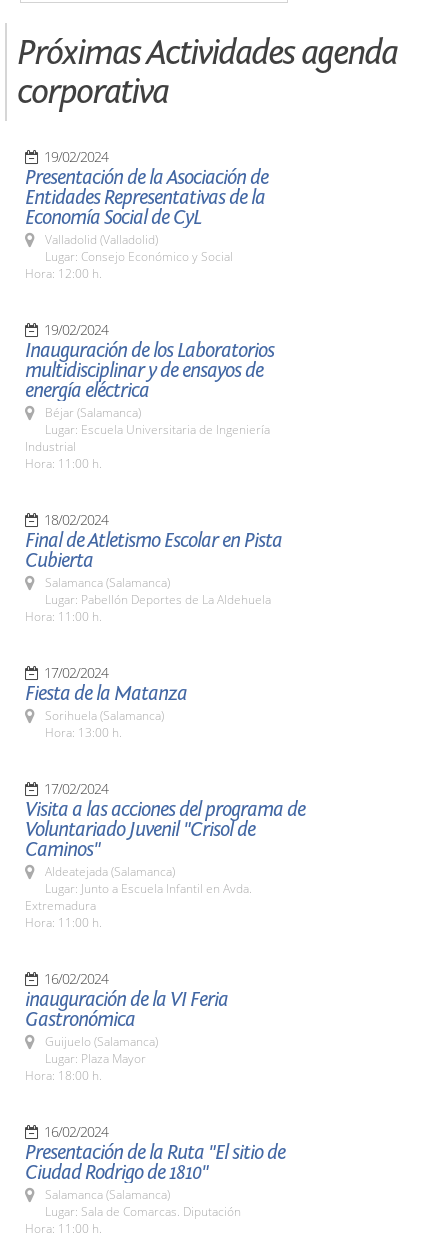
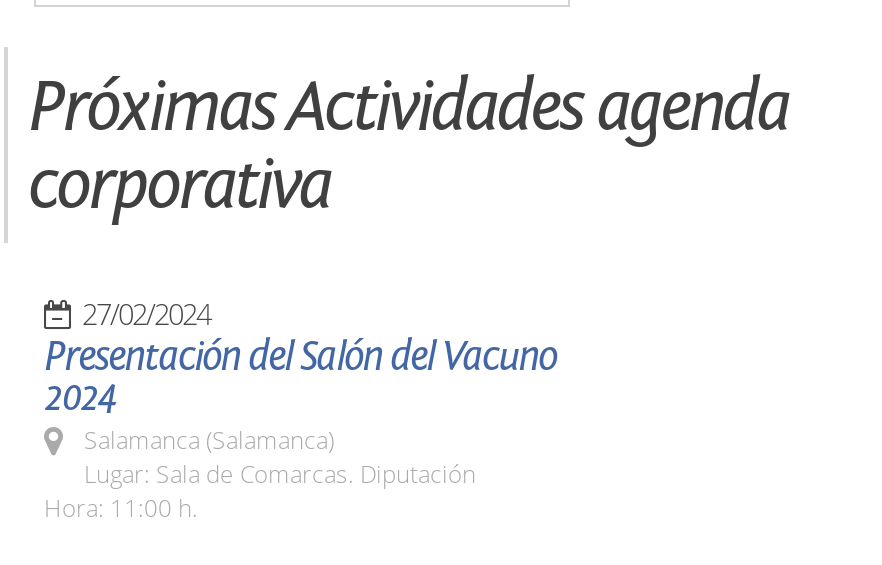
[25,147,305,1184] 19/02/2024 | Presentación de la Asociación de | Entidades Representativas de la | Economía Social de CyL | Valladolid (Valladolid) | Lugar: Consejo Económico y Social | Hora: 12:00 h. | 19/02/2024 | Inauguración de los Laboratorios | multidisciplinar y de ensayos de | energía eléctrica | Béjar (Salamanca) | Lugar: Escuela Universitaria de Ingeniería | Industrial | Hora: 11:00 h. | 18/02/2024 | Final de Atletismo Escolar en Pista | Cubierta | Salamanca (Salamanca) | Lugar: Pabellón Deportes de La Aldehuela | Hora: 11:00 h. | 17/02/2024 | Fiesta de la Matanza | Sorihuela (Salamanca) | Hora: 13:00 h. | 17/02/2024 | Visita a las acciones del programa de | Voluntariado Juvenil "Crisol de | Caminos" | Aldeatejada (Salamanca) | Lugar: Junto a Escuela Infantil en Avda. | Extremadura | Hora: 11:00 h. | 16/02/2024 | inauguración de la VI Feria | Gastronómica | Guijuelo (Salamanca) | Lugar: Plaza Mayor | Hora: 18:00 h. | 16/02/2024 | Presentación de la Ruta "El sitio de | Ciudad Rodrigo de 1810" -> [44,295,556,419] 27/02/2024 | Presentación del Salón del Vacuno | 2024

